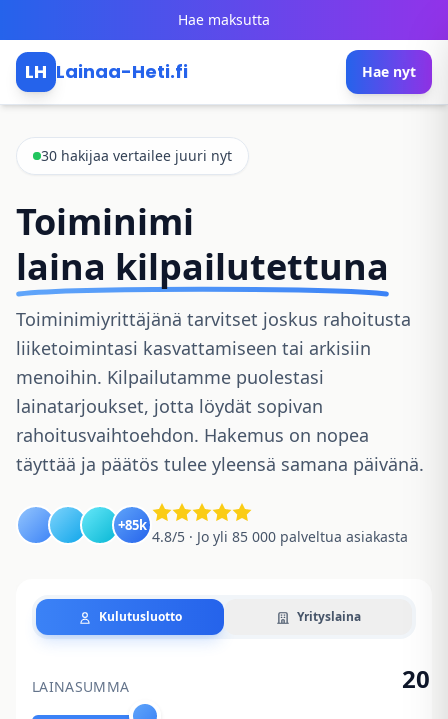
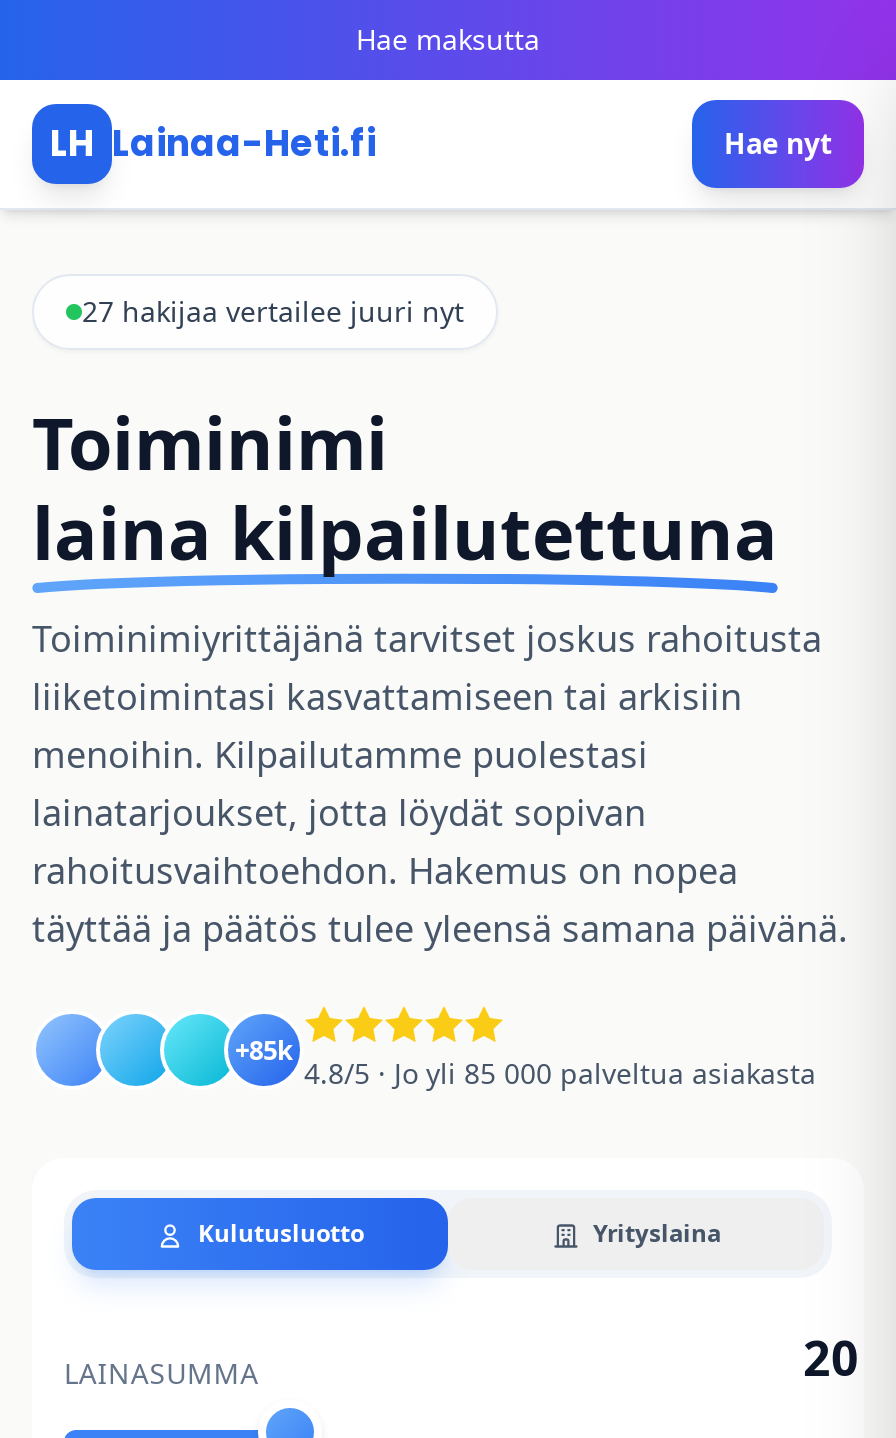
[41,146,232,165] 30 hakijaa vertailee juuri nyt -> [82,292,464,330] 27 hakijaa vertailee juuri nyt

